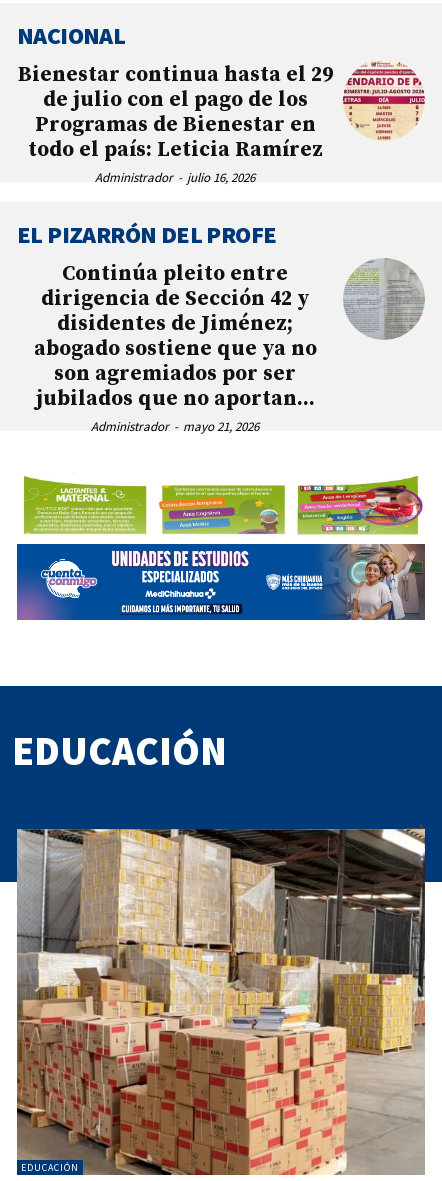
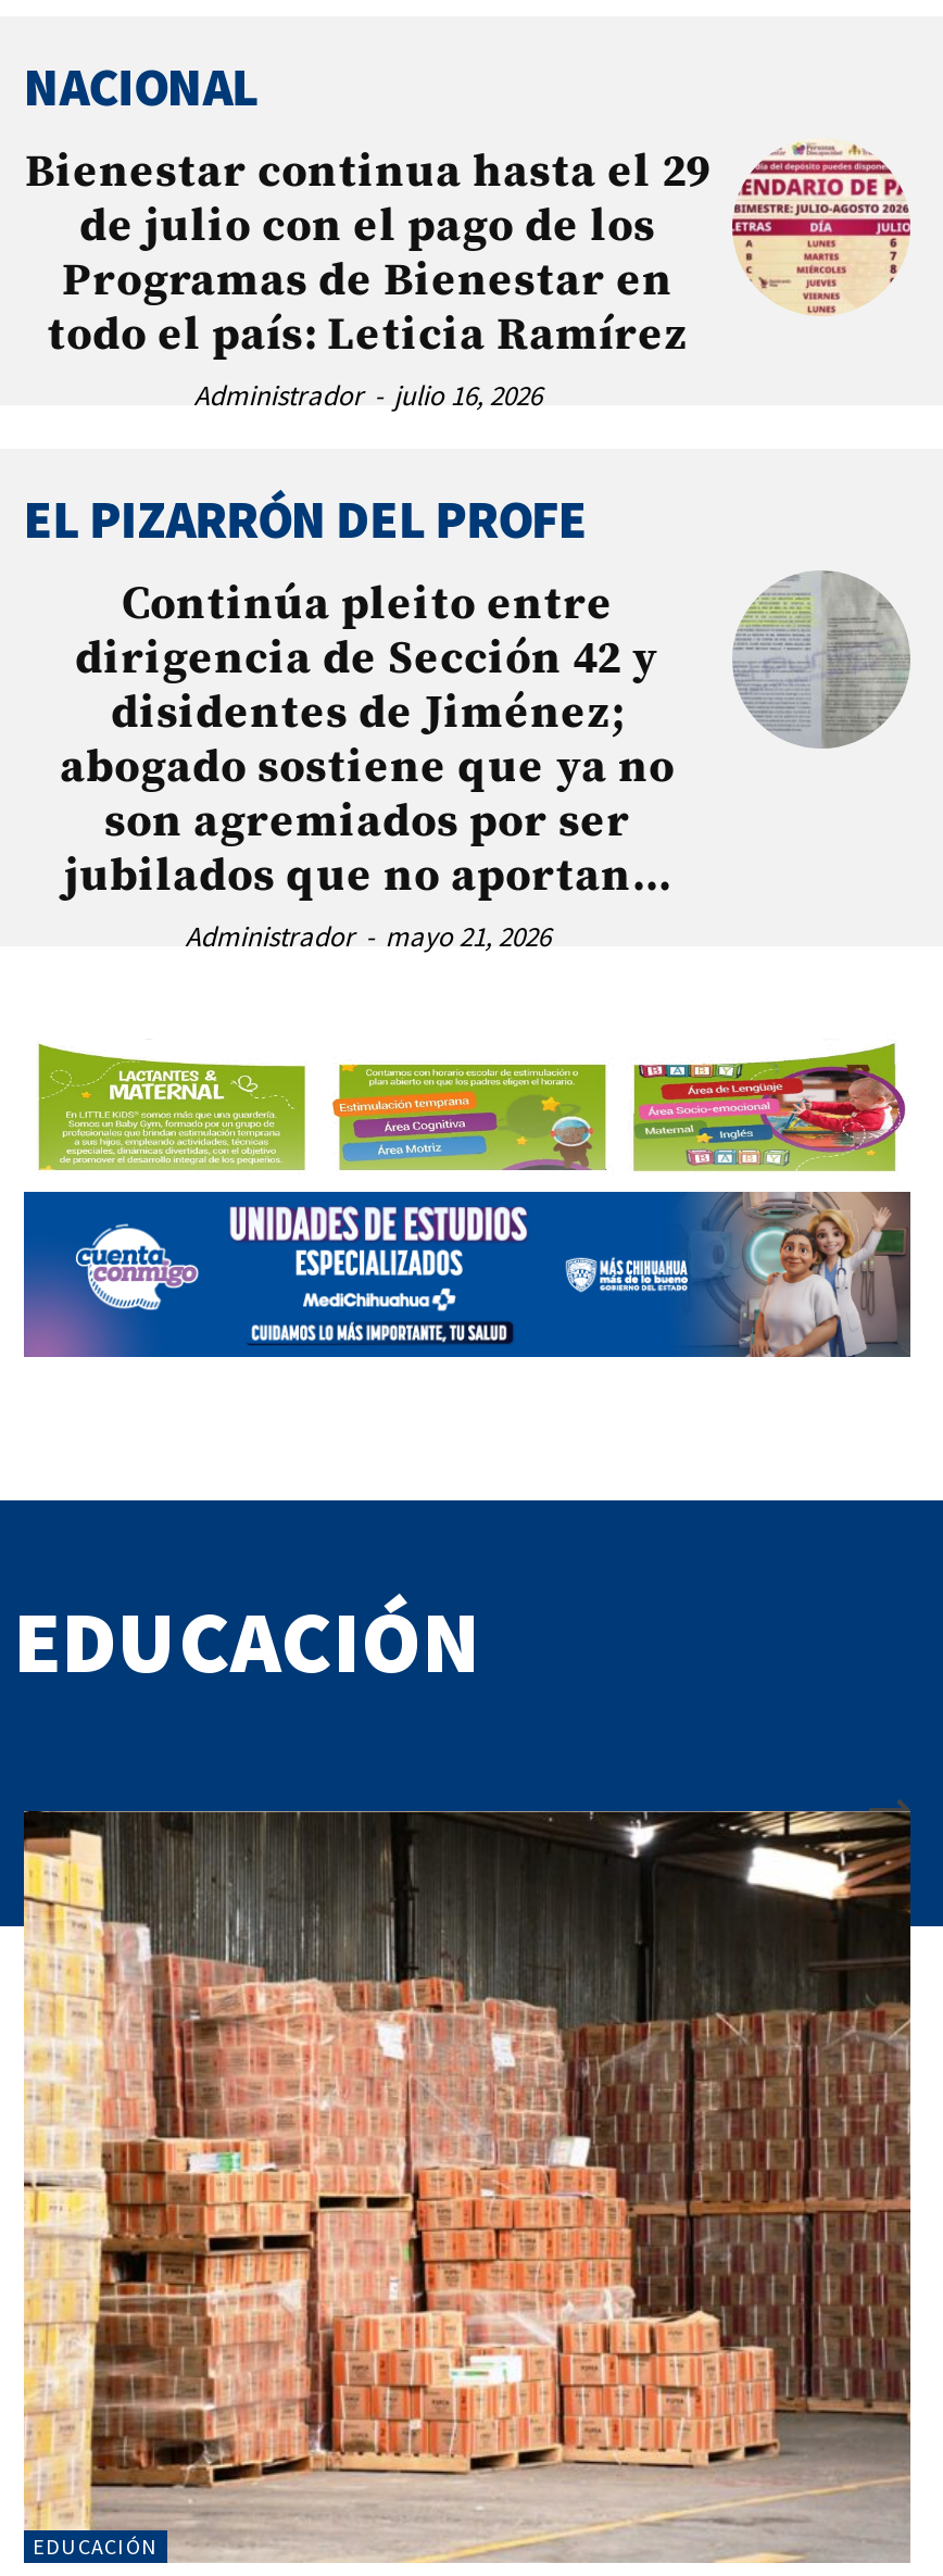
[16,828,426,1176] [image] -> [22,1809,913,2563] [image]

